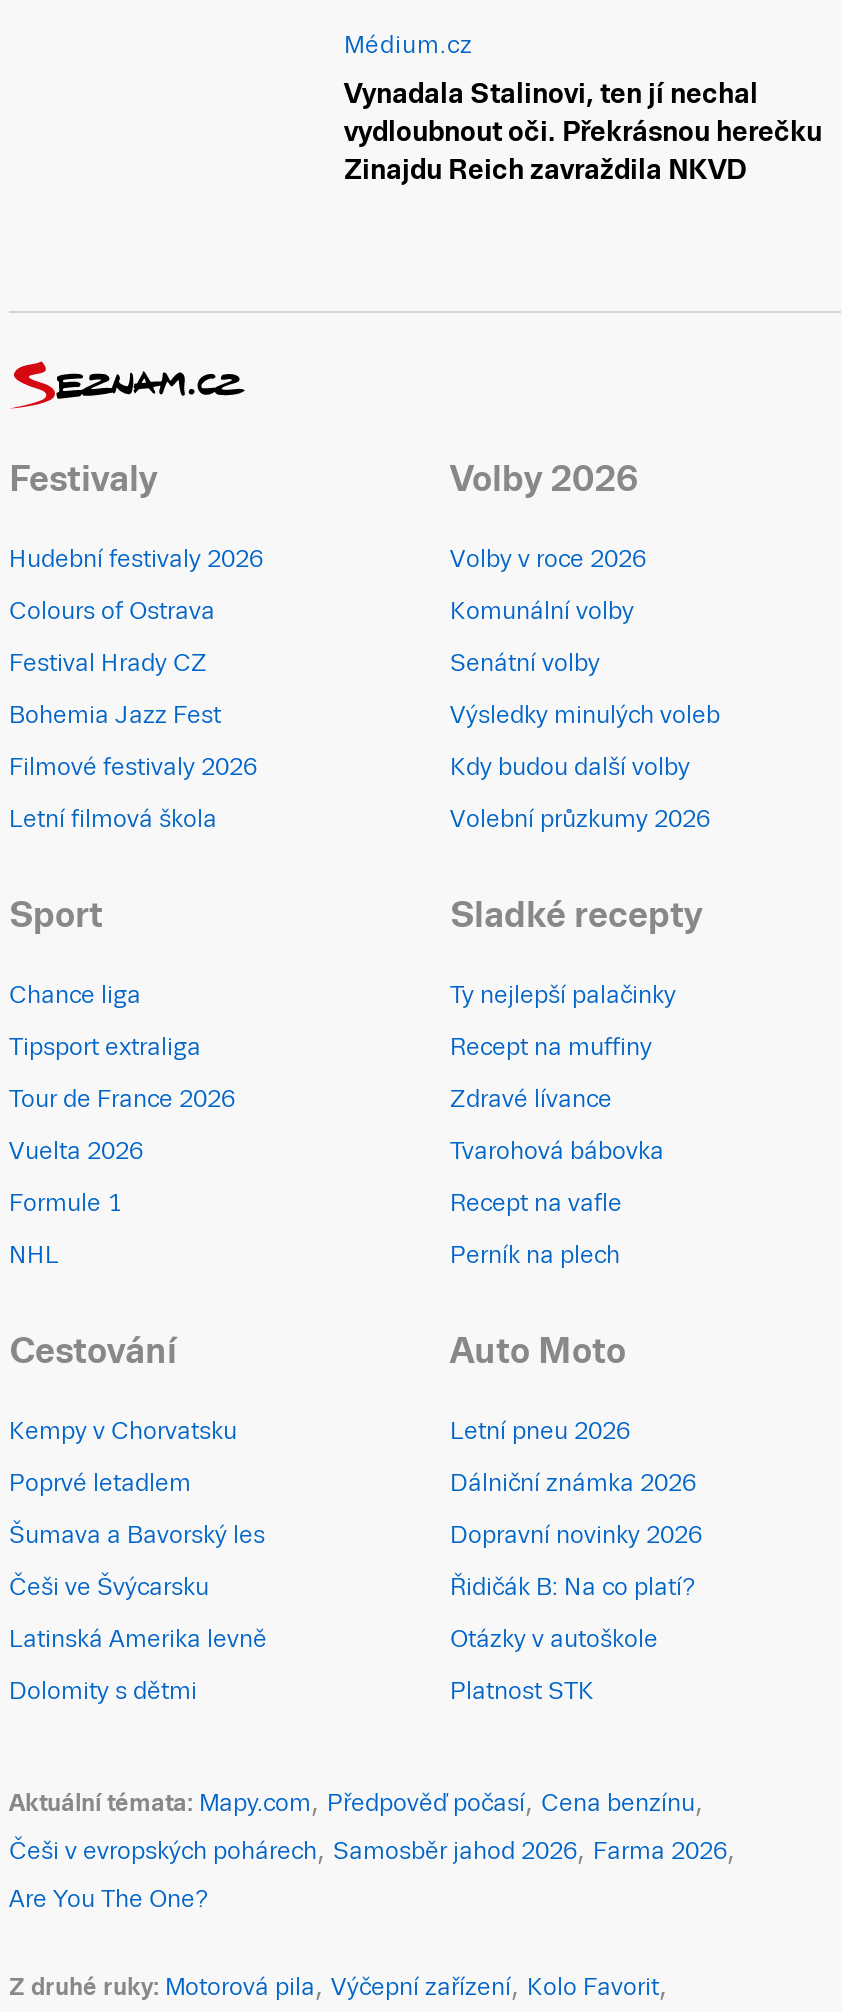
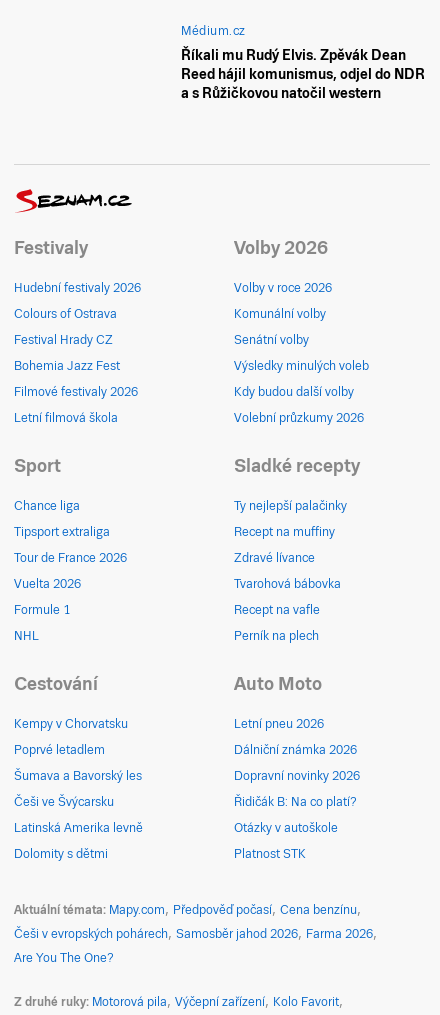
[344,78,822,186] Vynadala Stalinovi, ten jí nechal | vydloubnout oči. Překrásnou herečku | Zinajdu Reich zavraždila NKVD -> [181,47,425,101] Říkali mu Rudý Elvis. Zpěvák Dean | Reed hájil komunismus, odjel do NDR | a s Růžičkovou natočil western

